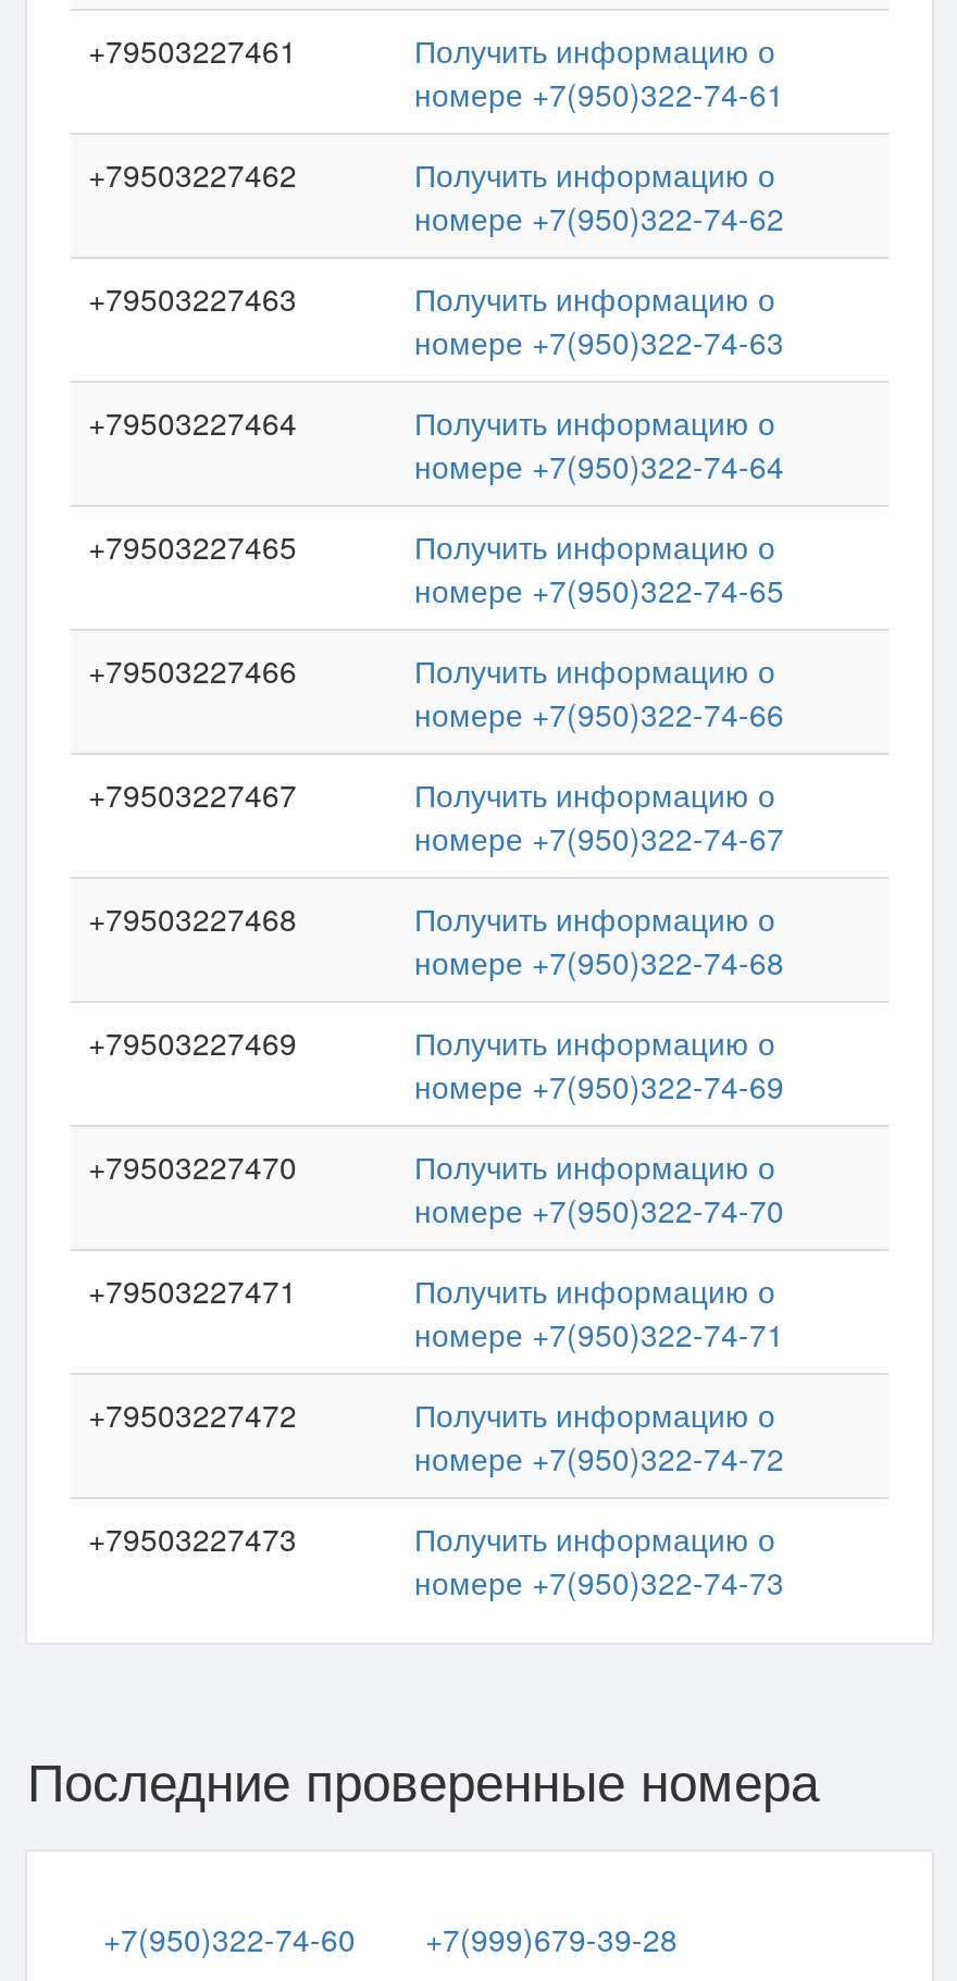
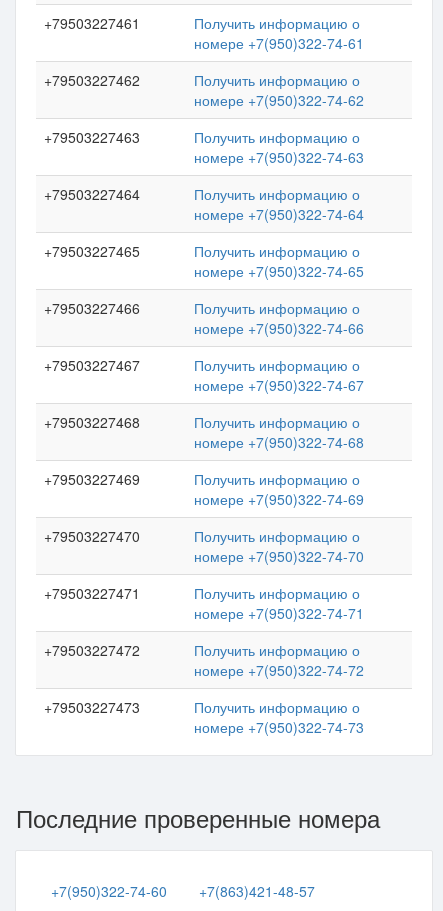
[103,1917,678,1960] +7(950)322-74-60 +7(999)679-39-28 -> [51,881,315,901] +7(950)322-74-60 +7(863)421-48-57

